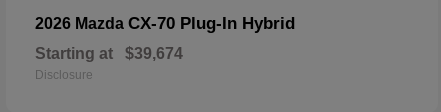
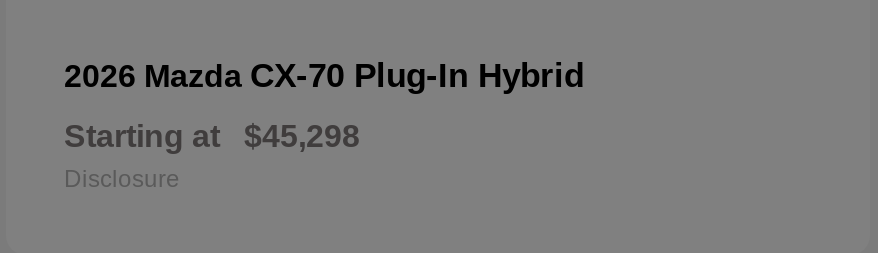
[35,45,183,62] Starting at $39,674 -> [64,119,360,153] Starting at $45,298

